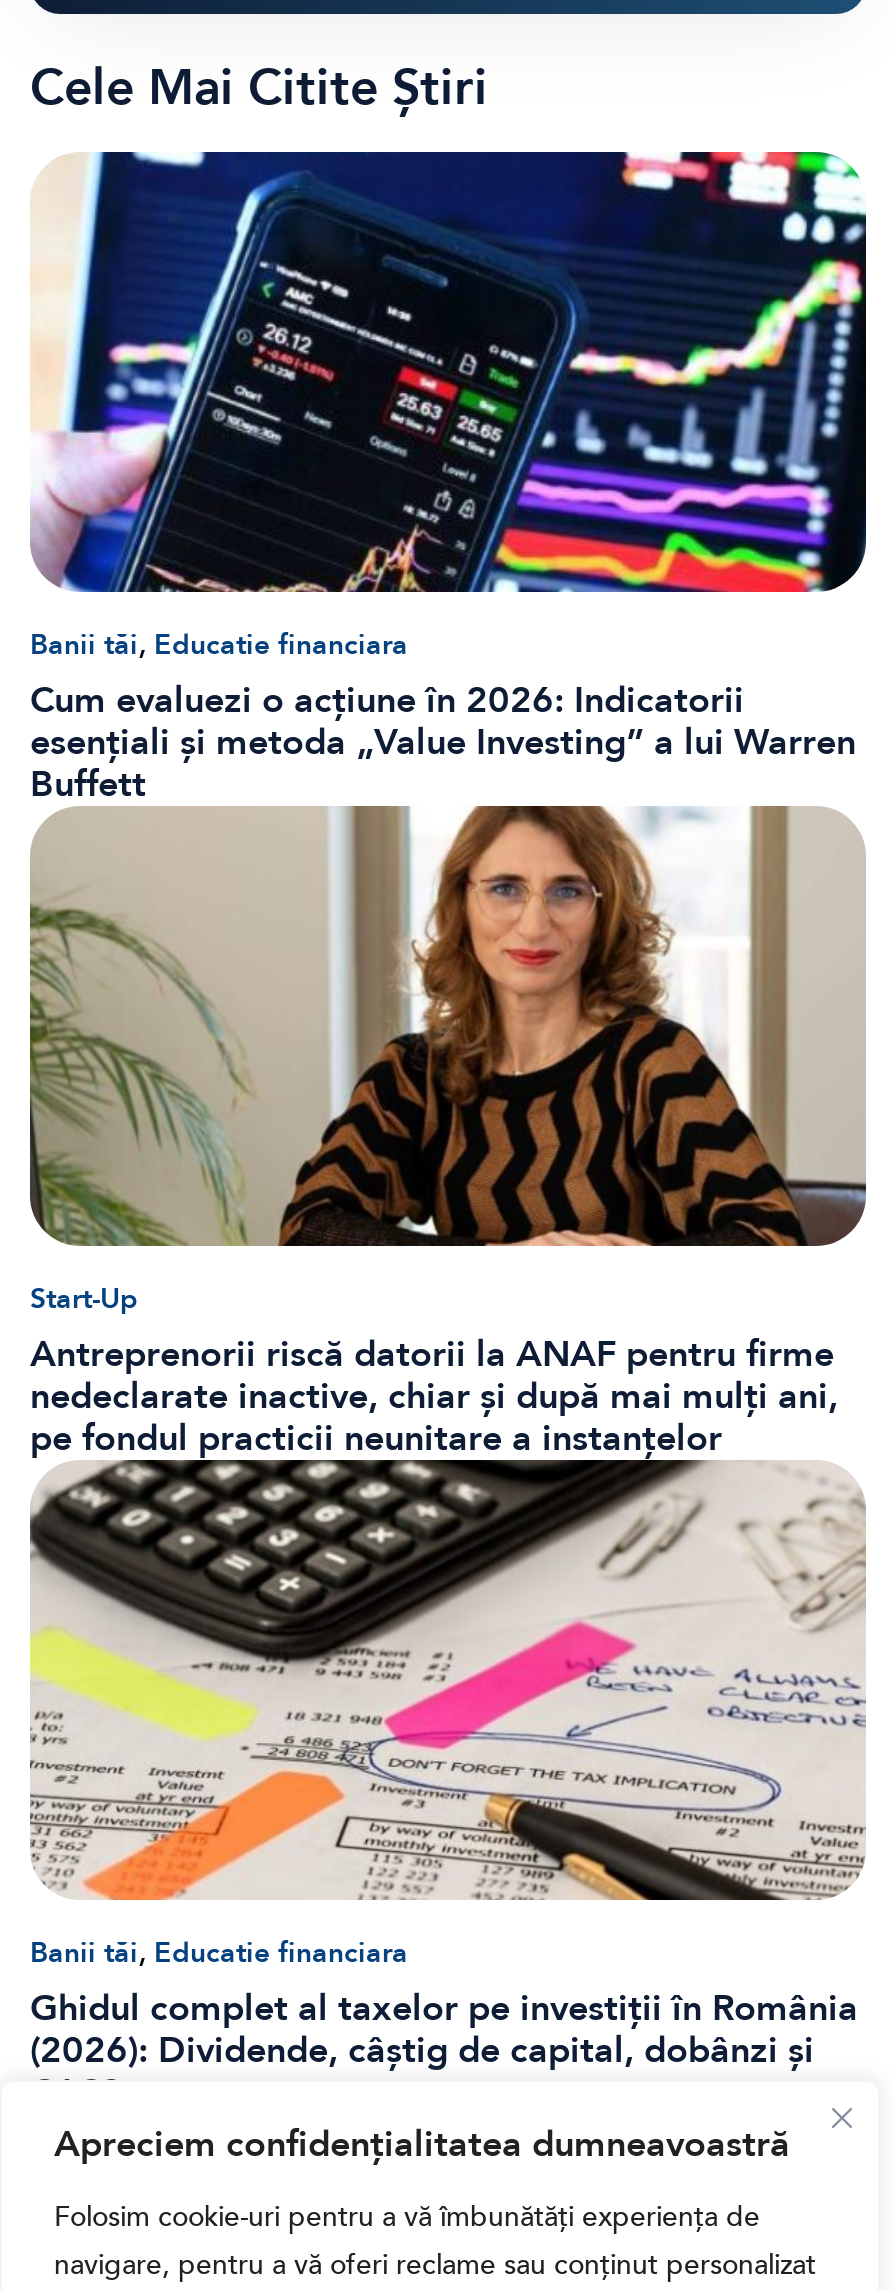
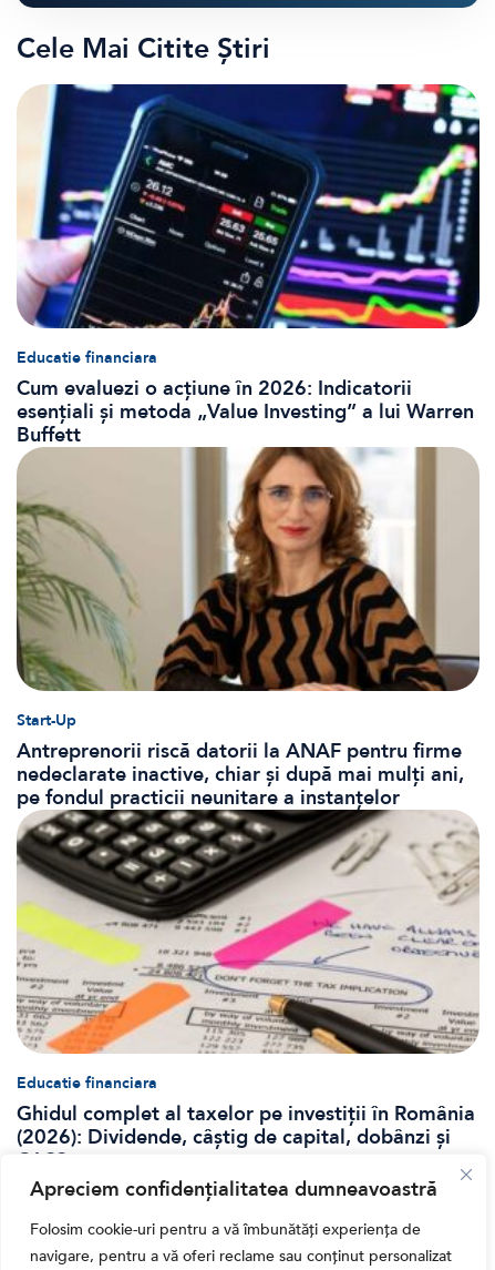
[30,621,408,665] Banii tăi, Educatie financiara -> [17,347,157,368] Educatie financiara
[30,1929,408,1973] Banii tăi, Educatie financiara -> [17,1072,157,1093] Educatie financiara

